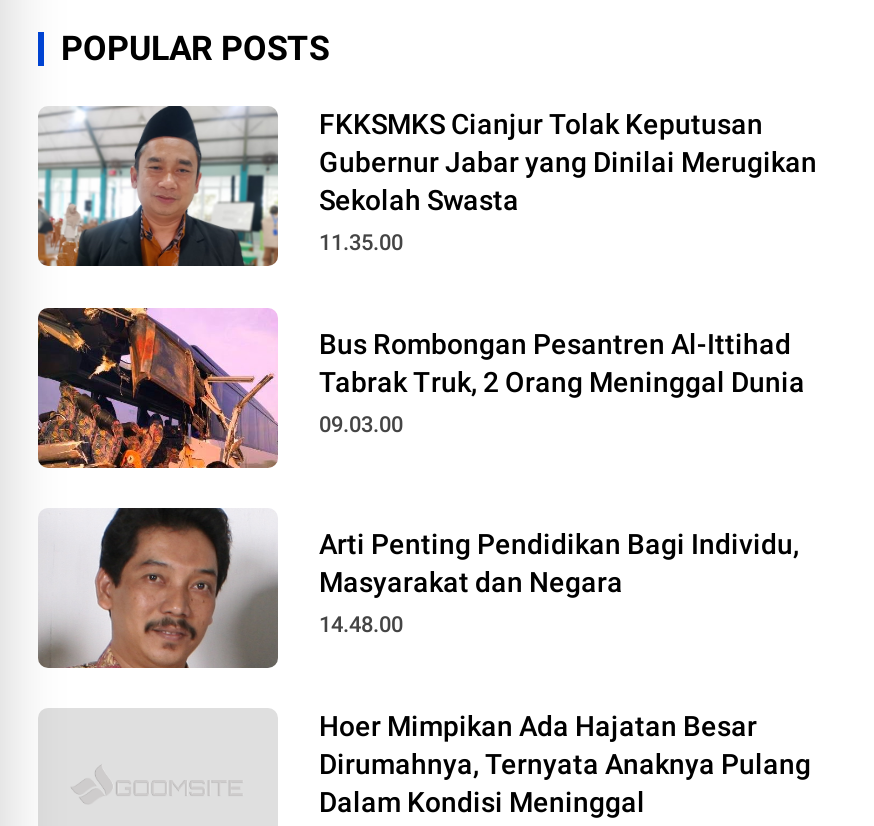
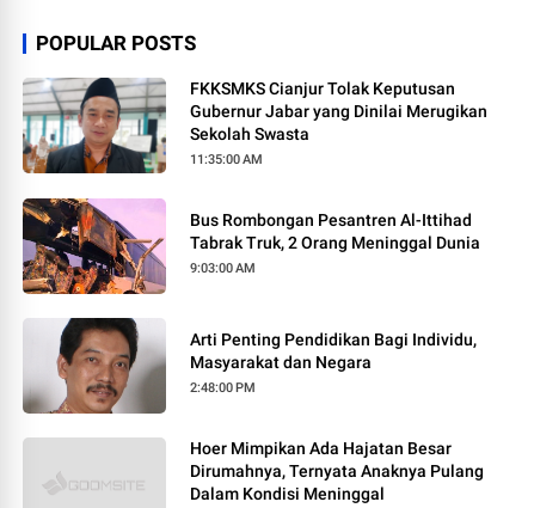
[319,230,403,256] 11.35.00 -> [191,152,263,167] 11:35:00 AM
[319,412,403,438] 09.03.00 -> [191,260,256,276] 9:03:00 AM
[319,612,403,638] 14.48.00 -> [191,380,256,395] 2:48:00 PM

